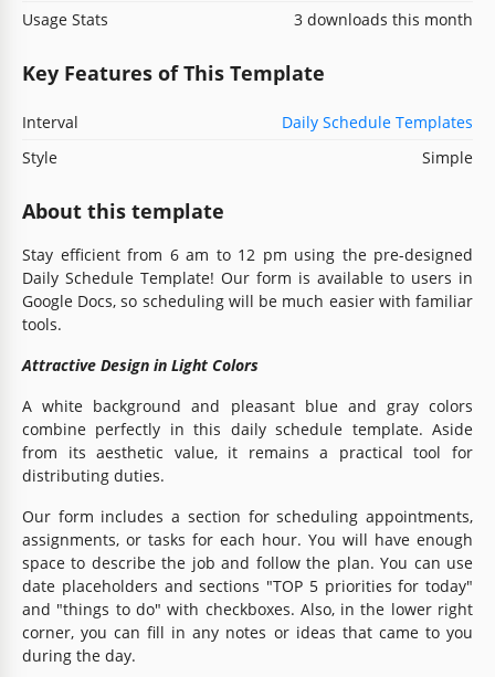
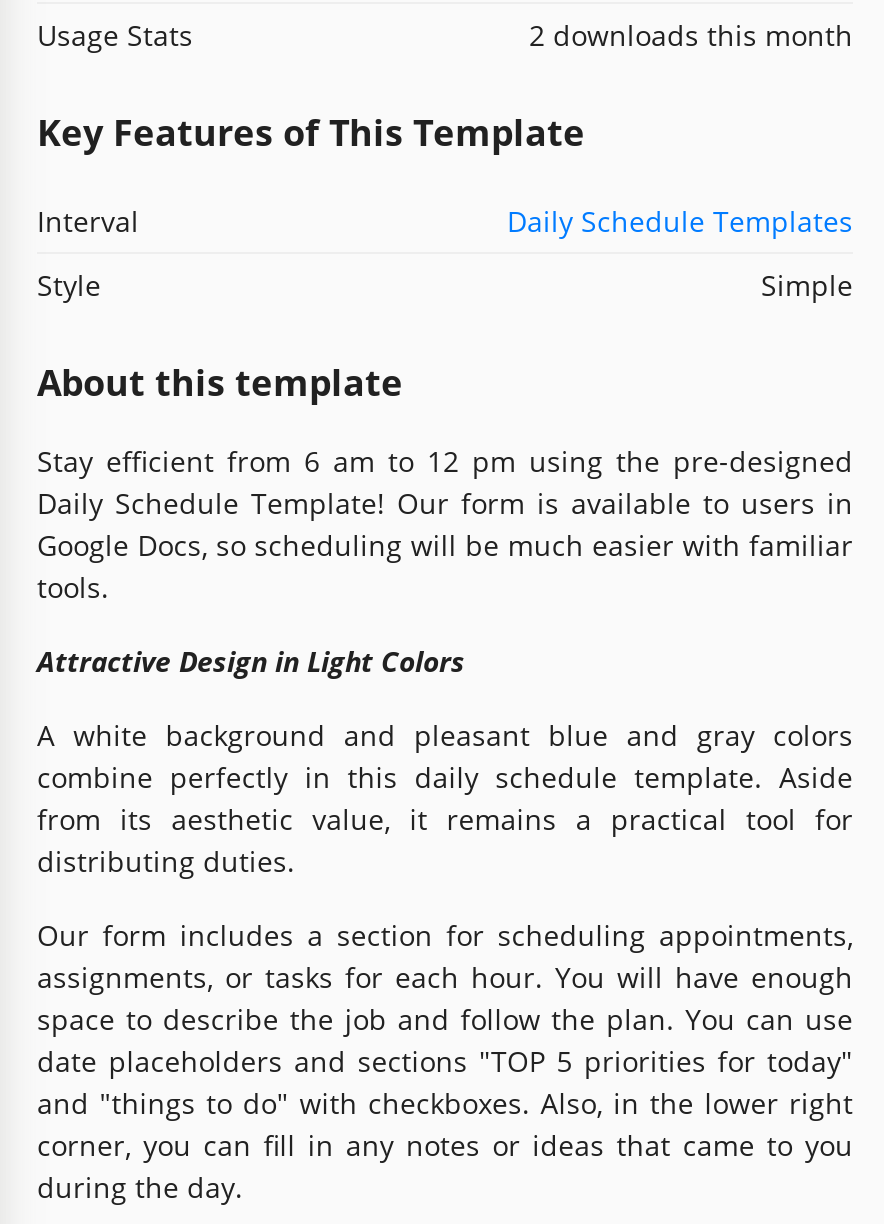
[294,8,473,29] 3 downloads this month -> [529,15,853,53] 2 downloads this month

